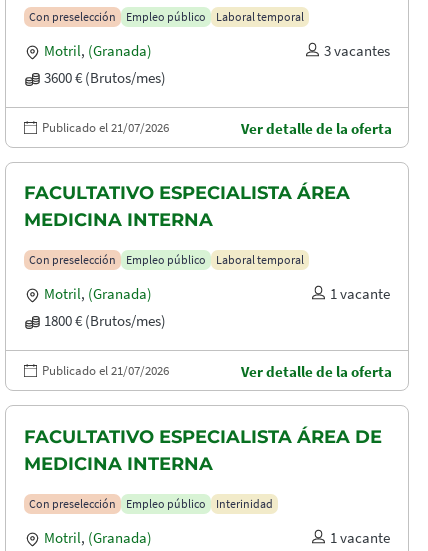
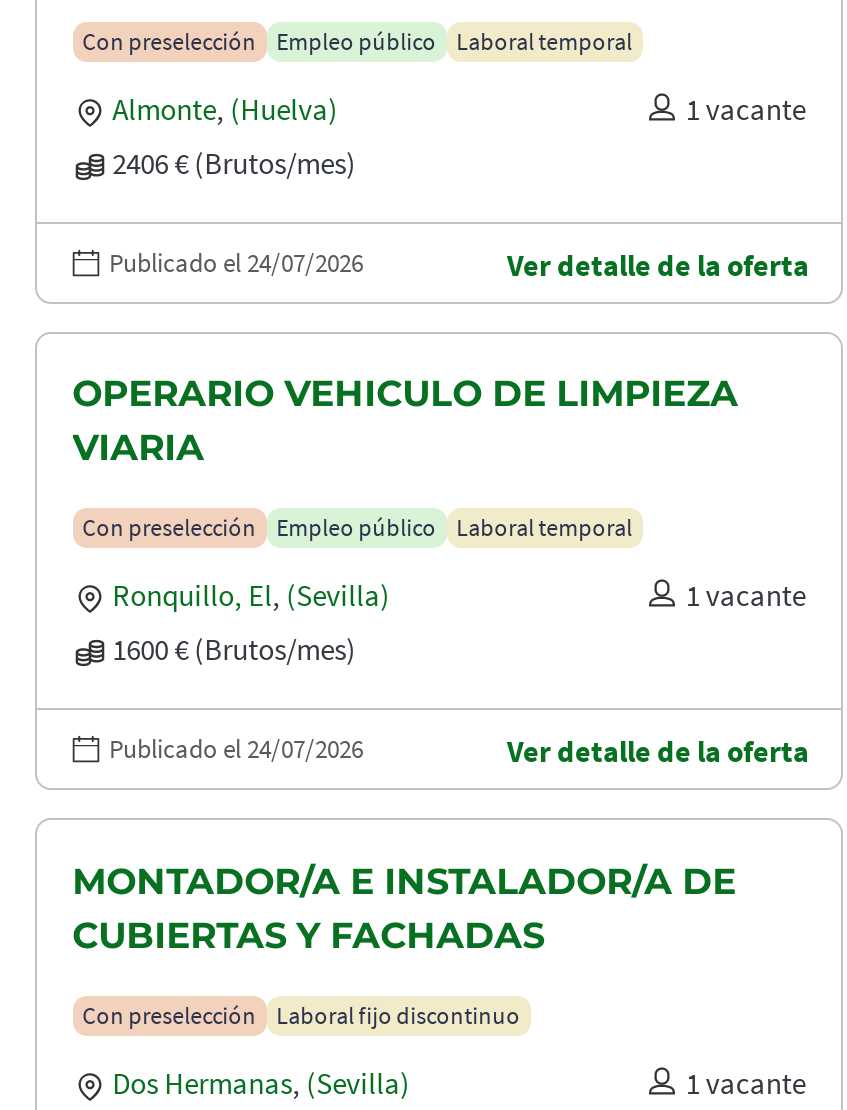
[44,41,390,87] Motril, (Granada) | 3 vacantes | 3600 € (Brutos/mes) -> [112,89,806,181] Almonte, (Huelva) | 1 vacante | 2406 € (Brutos/mes)
[42,119,169,136] Publicado el 21/07/2026 -> [109,245,363,279] Publicado el 24/07/2026
[24,182,350,231] FACULTATIVO ESPECIALISTA ÁREA | MEDICINA INTERNA -> [72,372,738,470] OPERARIO VEHICULO DE LIMPIEZA | VIARIA
[44,284,152,303] Motril, (Granada) -> [112,576,390,614] Ronquillo, El, (Sevilla)
[44,311,166,330] 1800 € (Brutos/mes) -> [112,630,356,668] 1600 € (Brutos/mes)
[42,362,169,379] Publicado el 21/07/2026 -> [109,732,363,766] Publicado el 24/07/2026
[24,426,382,475] FACULTATIVO ESPECIALISTA ÁREA DE | MEDICINA INTERNA -> [72,860,736,958] MONTADOR/A E INSTALADOR/A DE | CUBIERTAS Y FACHADAS
[126,496,273,511] Empleo público | Interinidad -> [276,1000,520,1030] Laboral fijo discontinuo
[44,528,152,547] Motril, (Granada) -> [112,1064,410,1102] Dos Hermanas, (Sevilla)

